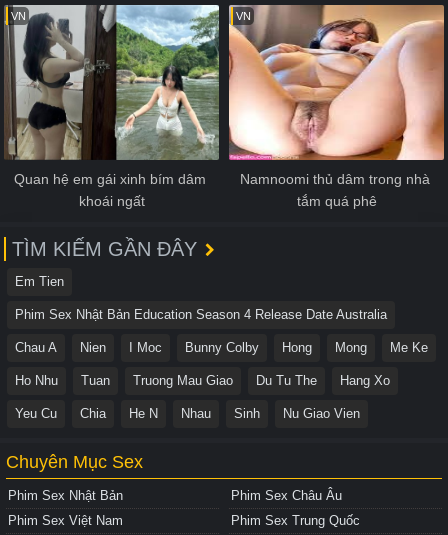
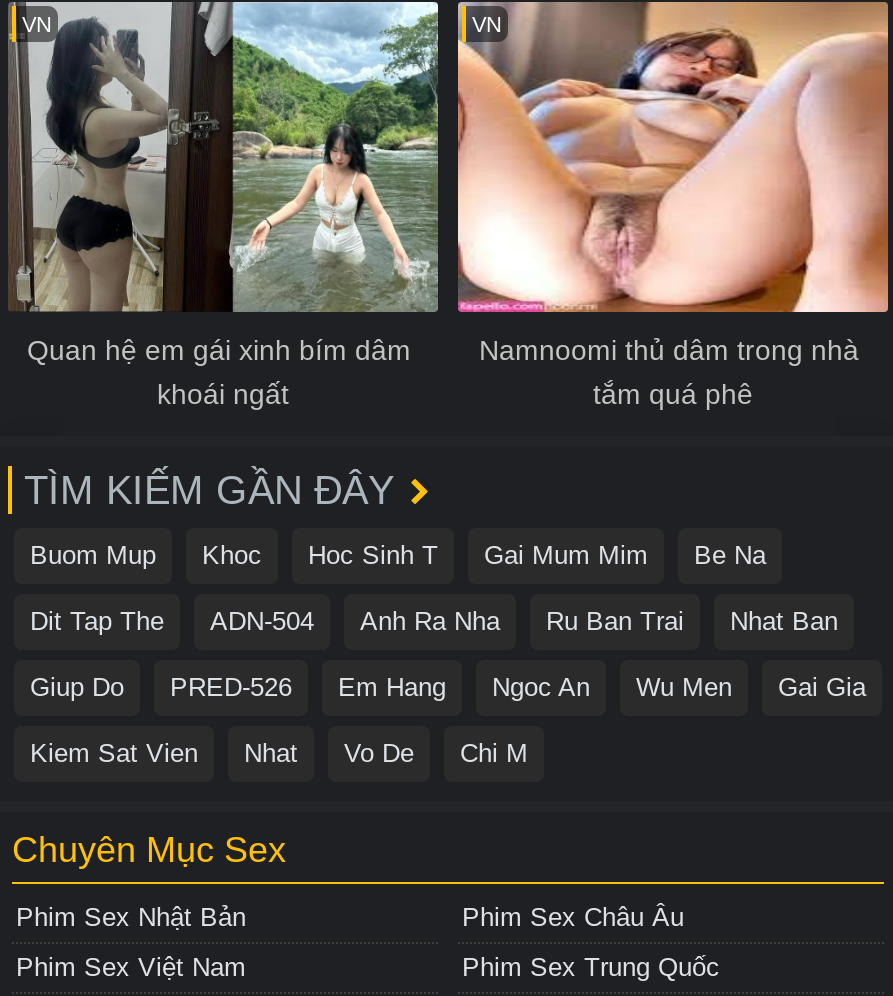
[15,274,428,421] Em Tien | Phim Sex Nhật Bản Education Season 4 Release Date Australia | Chau A | Nien | I Moc | Bunny Colby | Hong | Mong | Me Ke | Ho Nhu | Tuan | Truong Mau Giao | Du Tu The | Hang Xo | Yeu Cu | Chia | He N | Nhau | Sinh | Nu Giao Vien -> [30,540,866,768] Buom Mup | Khoc | Hoc Sinh T | Gai Mum Mim | Be Na | Dit Tap The | ADN-504 | Anh Ra Nha | Ru Ban Trai | Nhat Ban | Giup Do | PRED-526 | Em Hang | Ngoc An | Wu Men | Gai Gia | Kiem Sat Vien | Nhat | Vo De | Chi M

